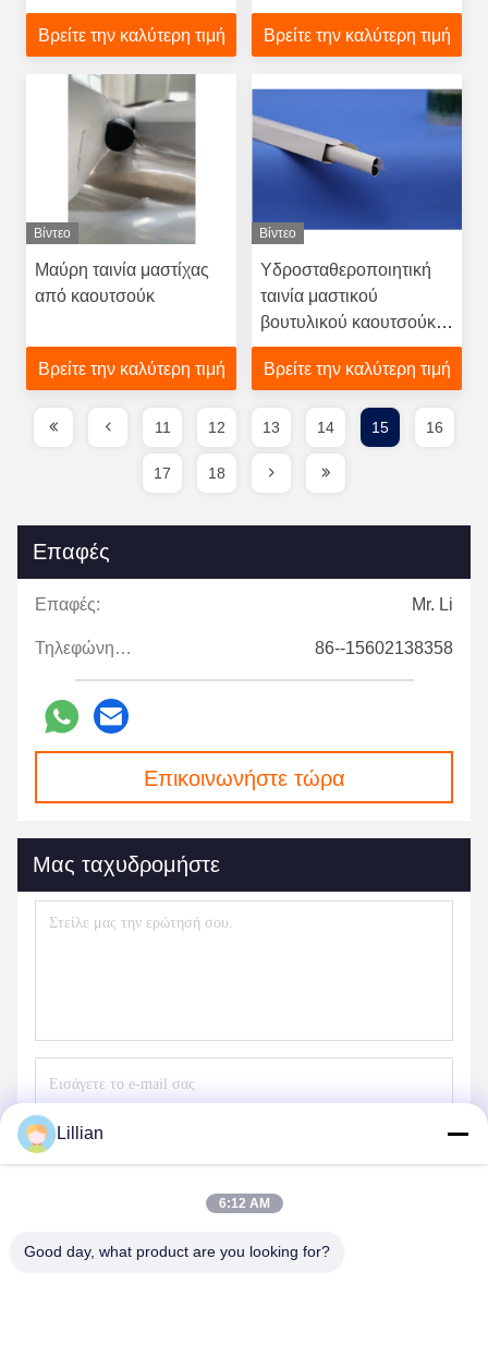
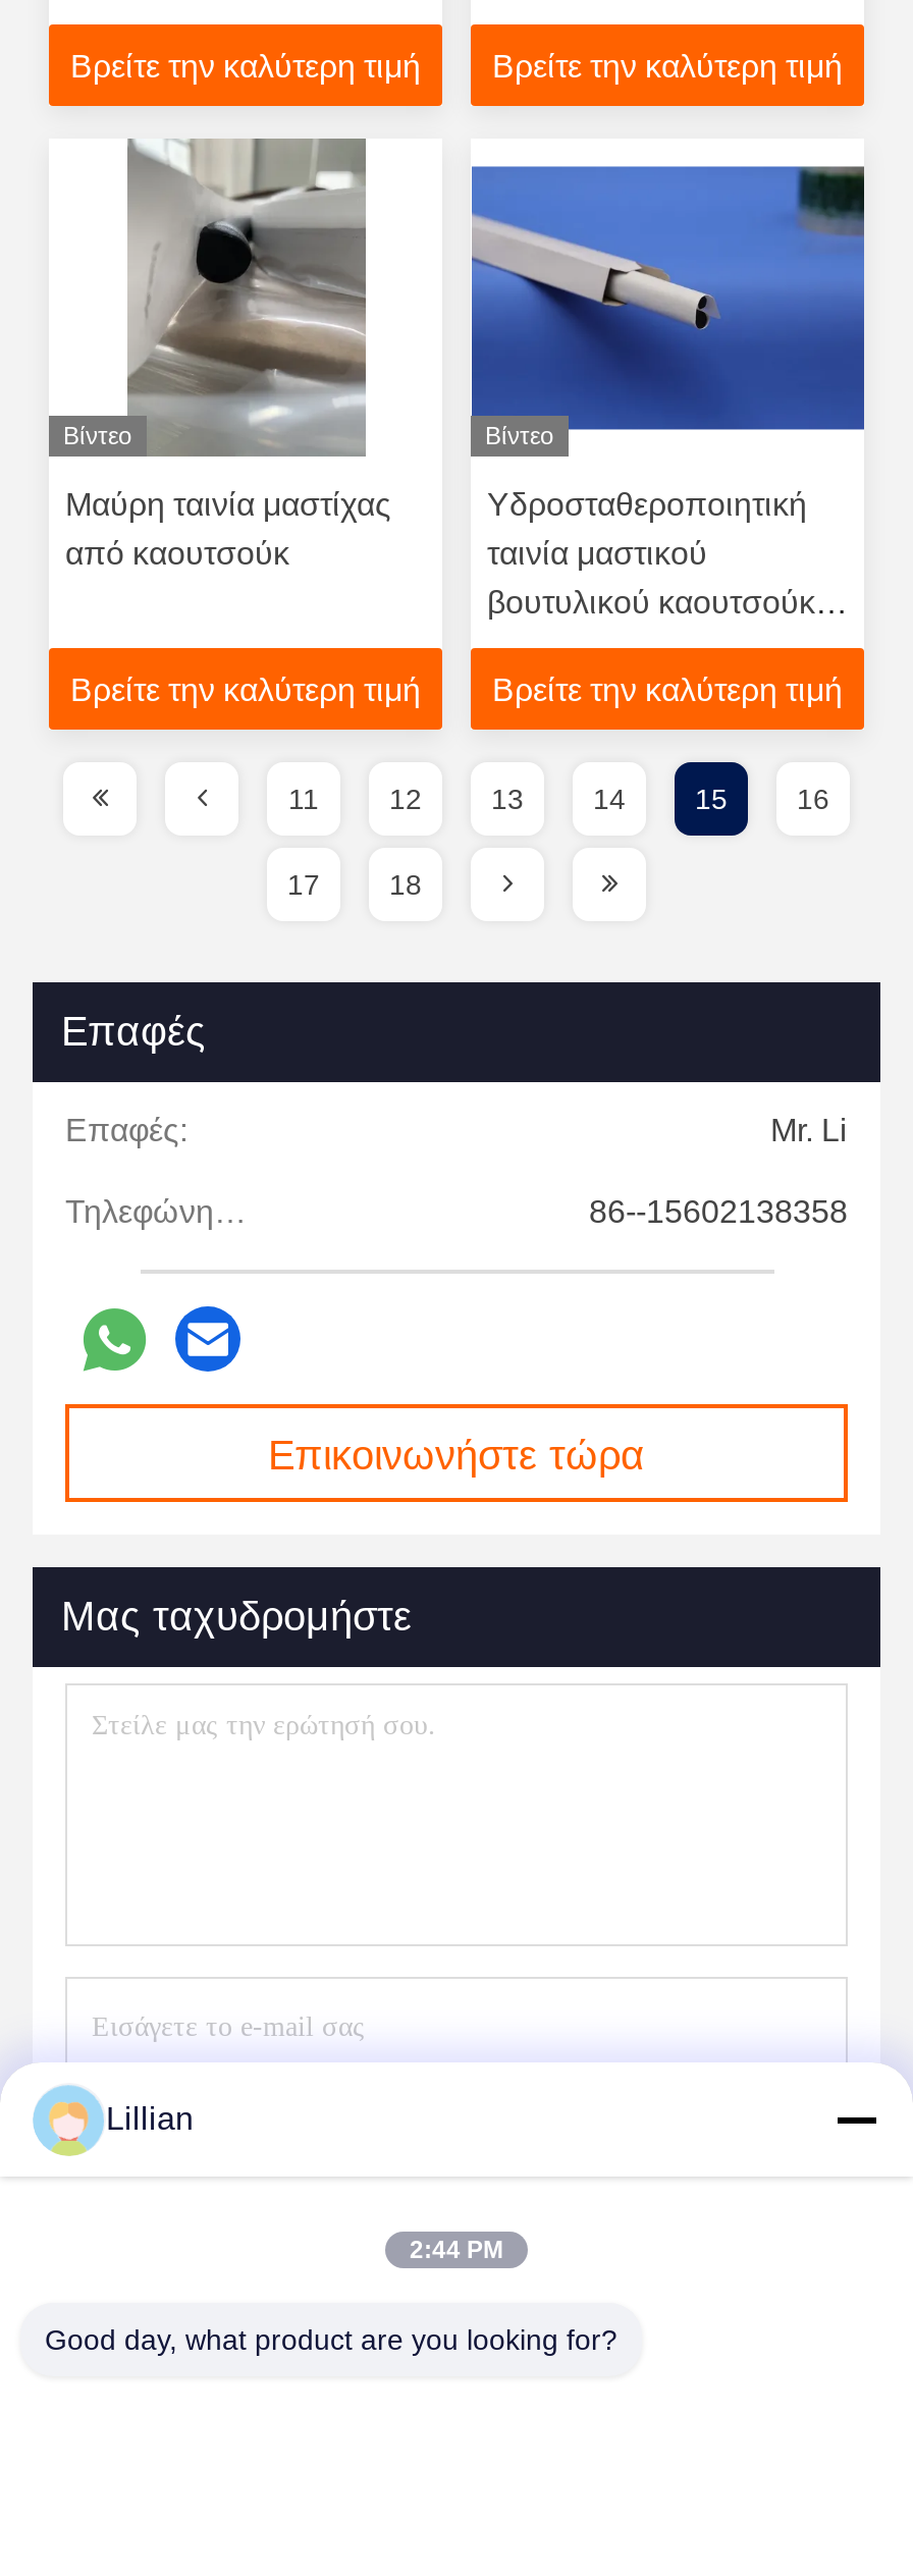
[218,1196,270,1211] 6:12 AM -> [410,2236,503,2264] 2:44 PM

